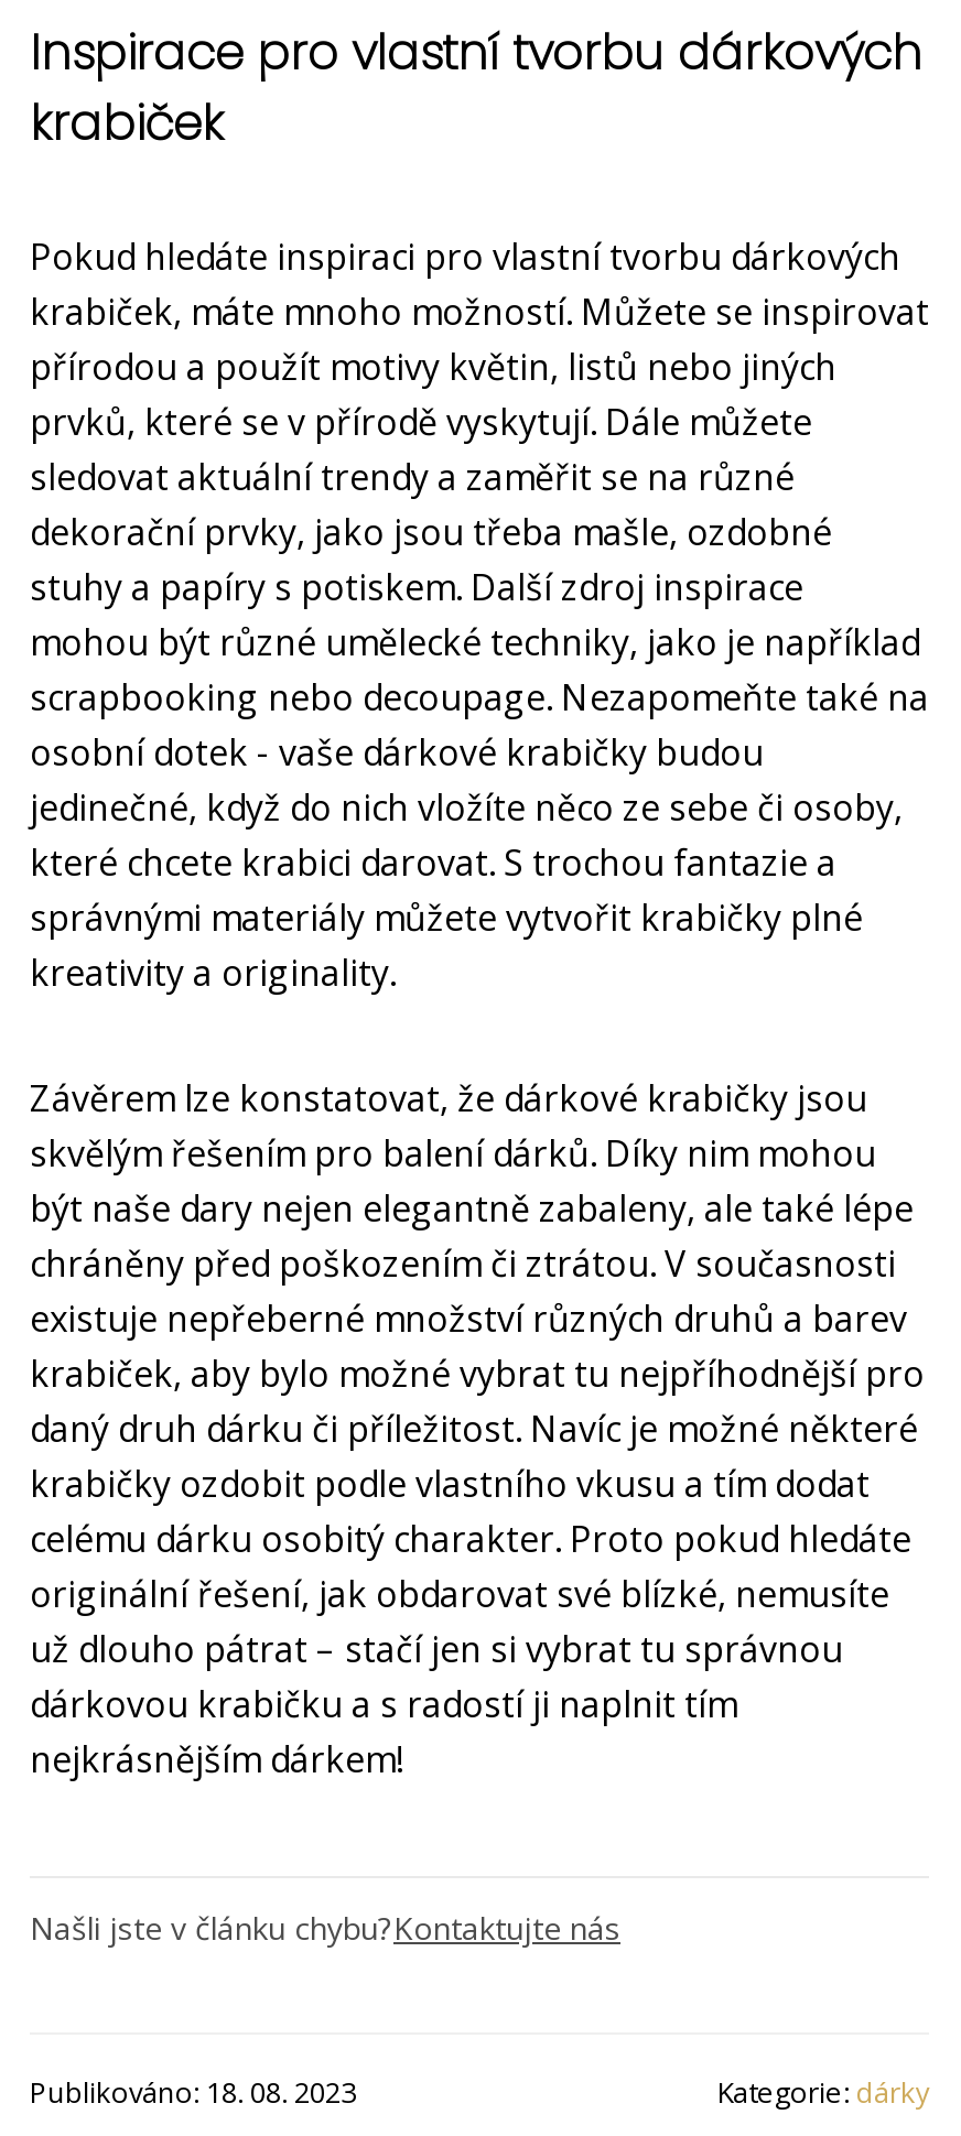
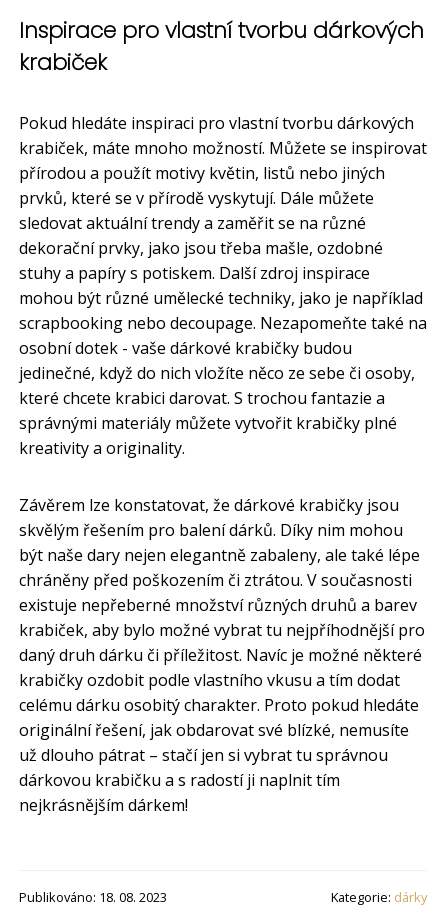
[30,1907,620,1949] Našli jste v článku chybu?Kontaktujte nás -> none

